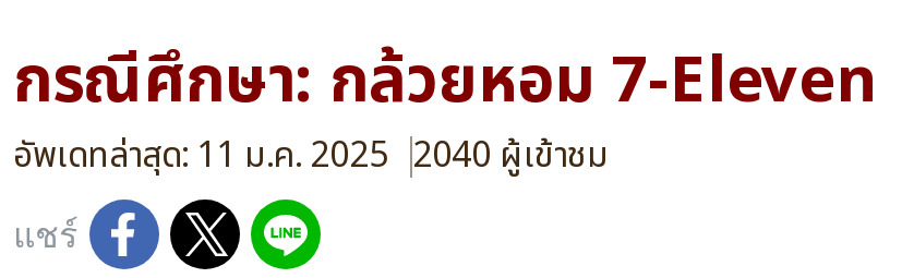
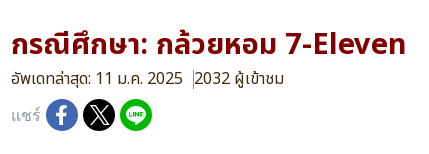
[13,130,609,182] อัพเดทล่าสุด: 11 ม.ค. 2025 2040 ผู้เข้าชม -> [11,67,284,91] อัพเดทล่าสุด: 11 ม.ค. 2025 2032 ผู้เข้าชม

